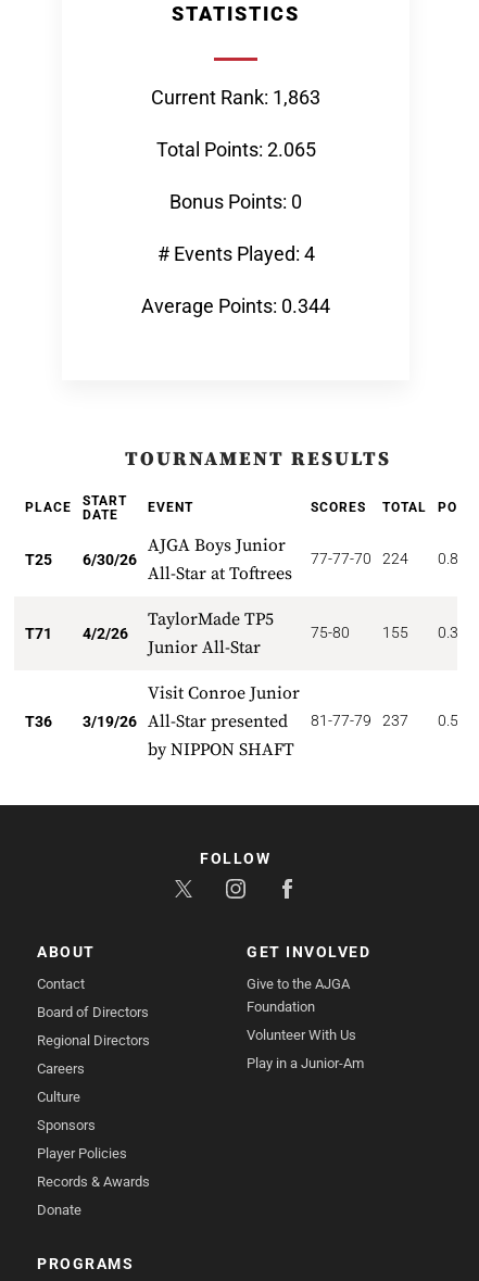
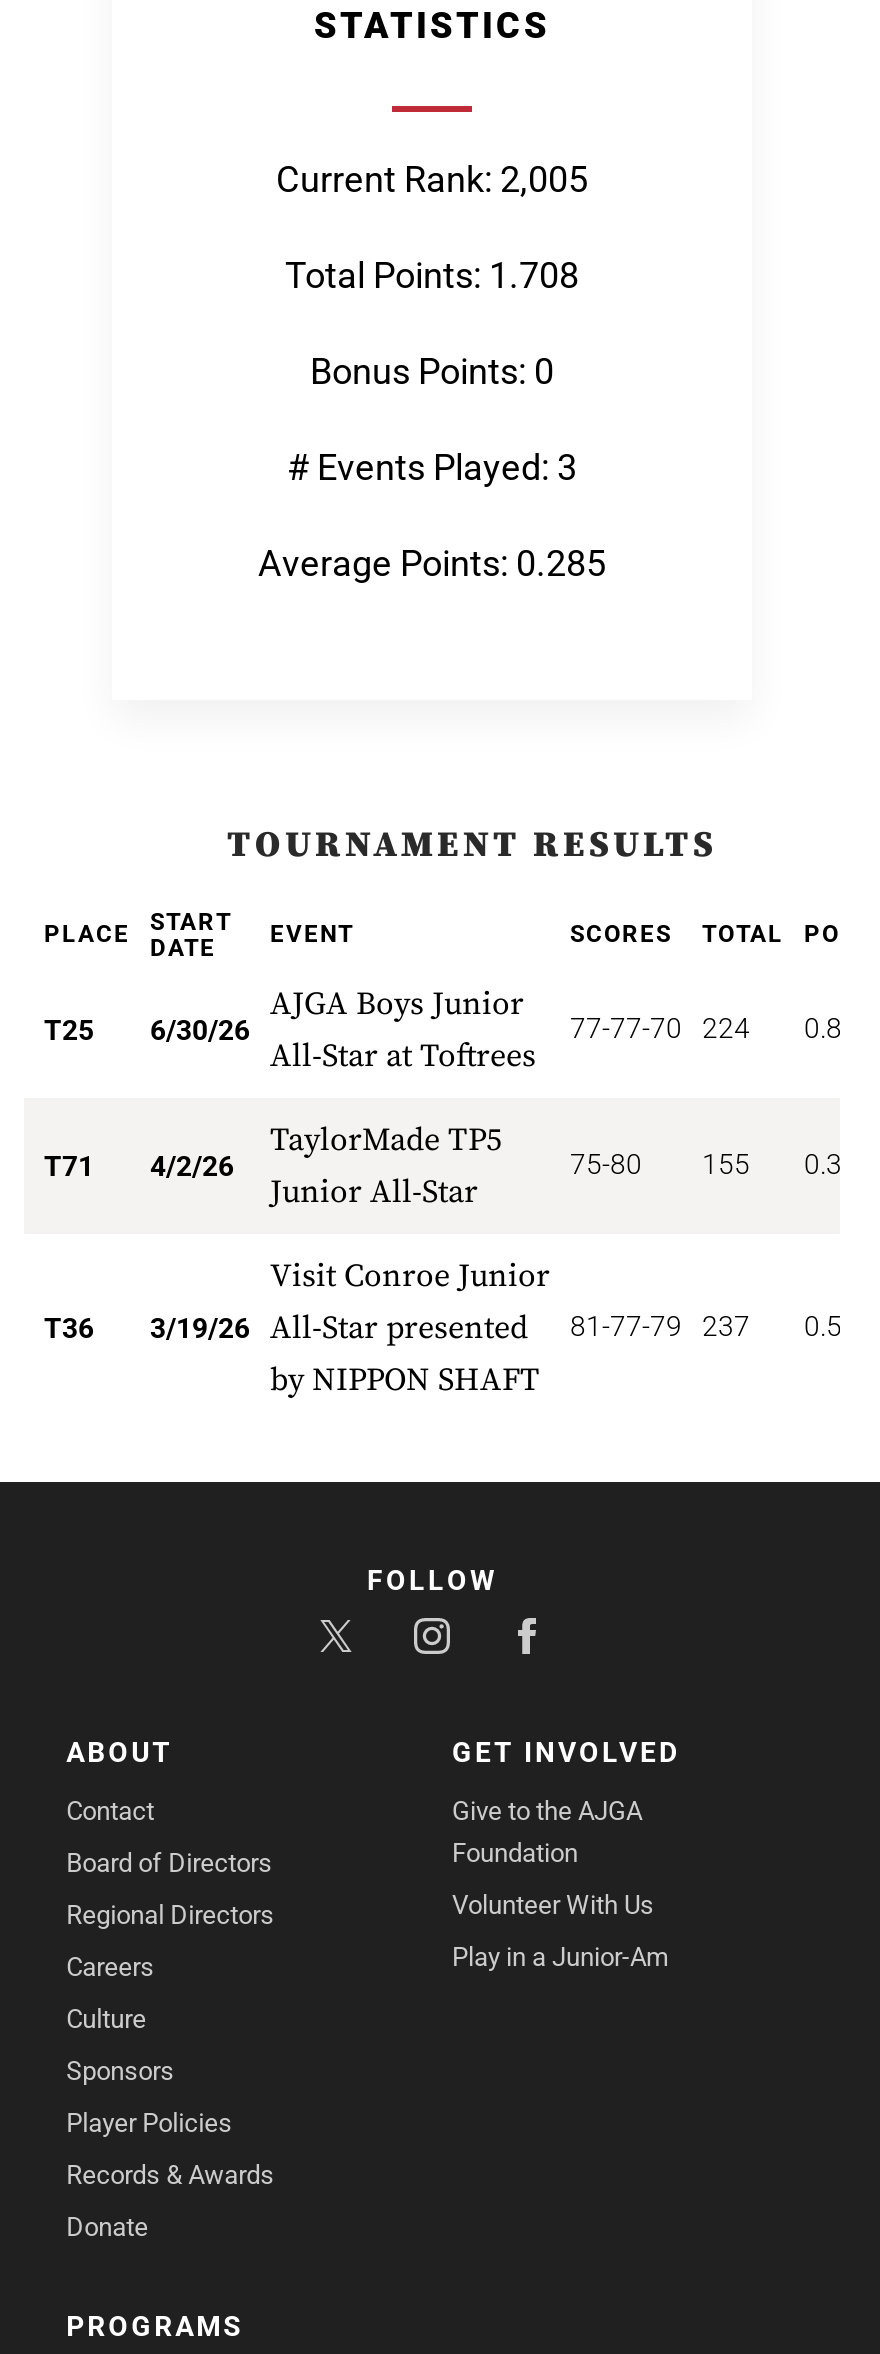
[151,86,320,109] Current Rank: 1,863 -> [276,158,588,200] Current Rank: 2,005
[156,138,316,161] Total Points: 2.065 -> [285,254,579,296] Total Points: 1.708
[157,242,314,265] # Events Played: 4 -> [287,446,577,488] # Events Played: 3
[141,294,330,317] Average Points: 0.344 -> [258,542,606,584] Average Points: 0.285

